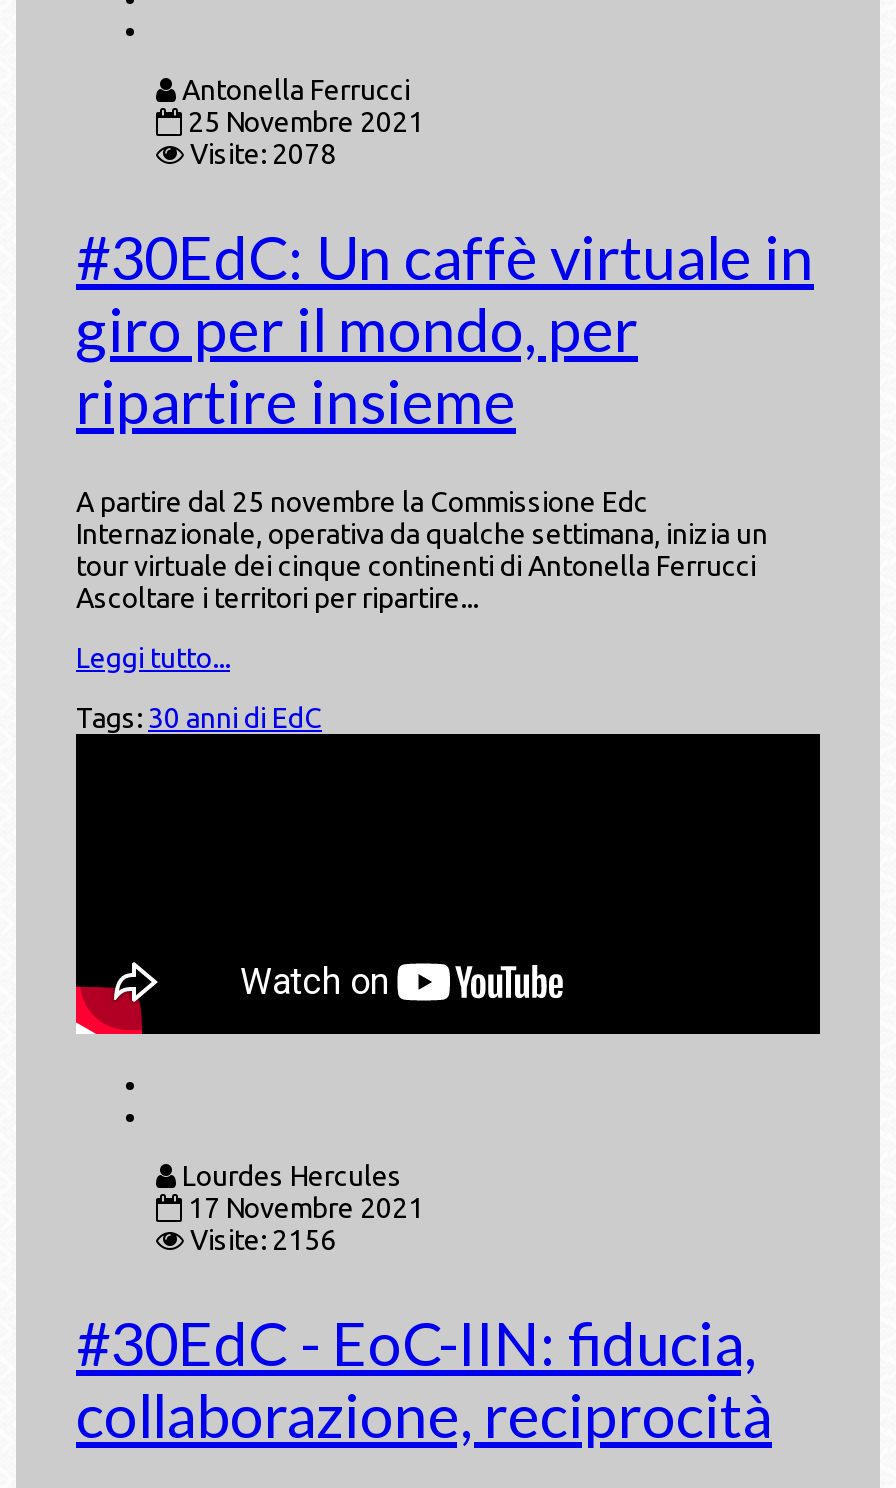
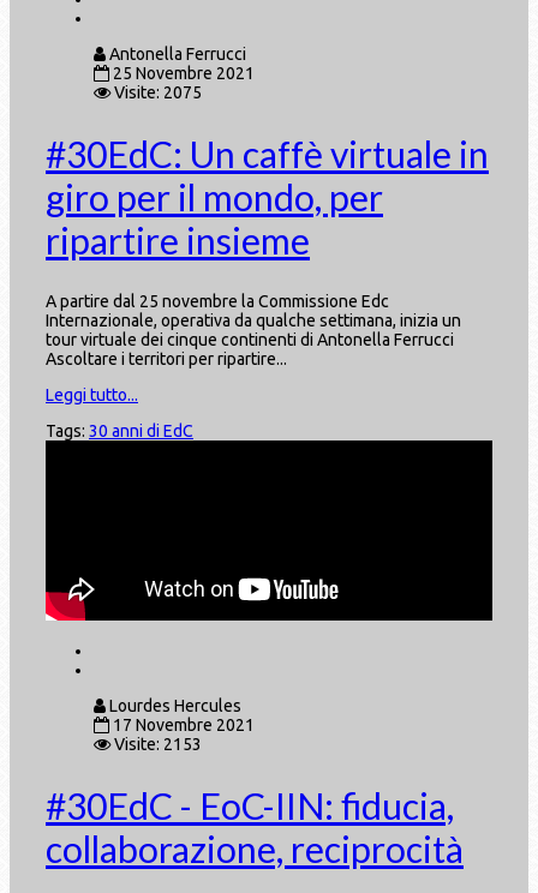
[190,138,336,170] Visite: 2078 -> [114,83,202,102] Visite: 2075
[190,1224,336,1256] Visite: 2156 -> [114,734,202,754] Visite: 2153

